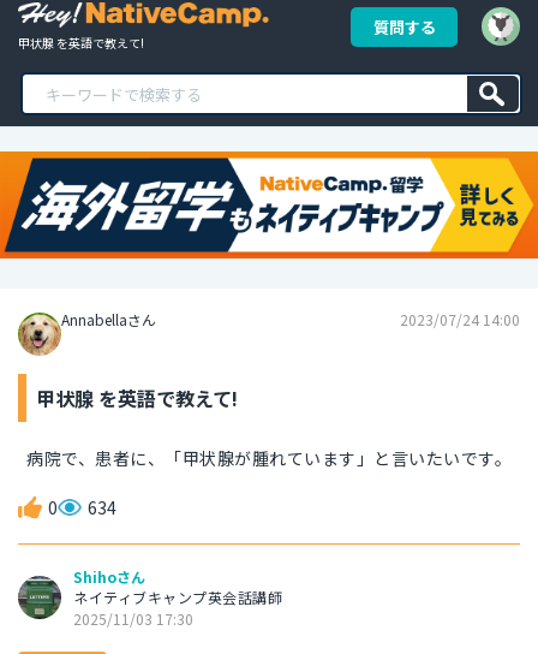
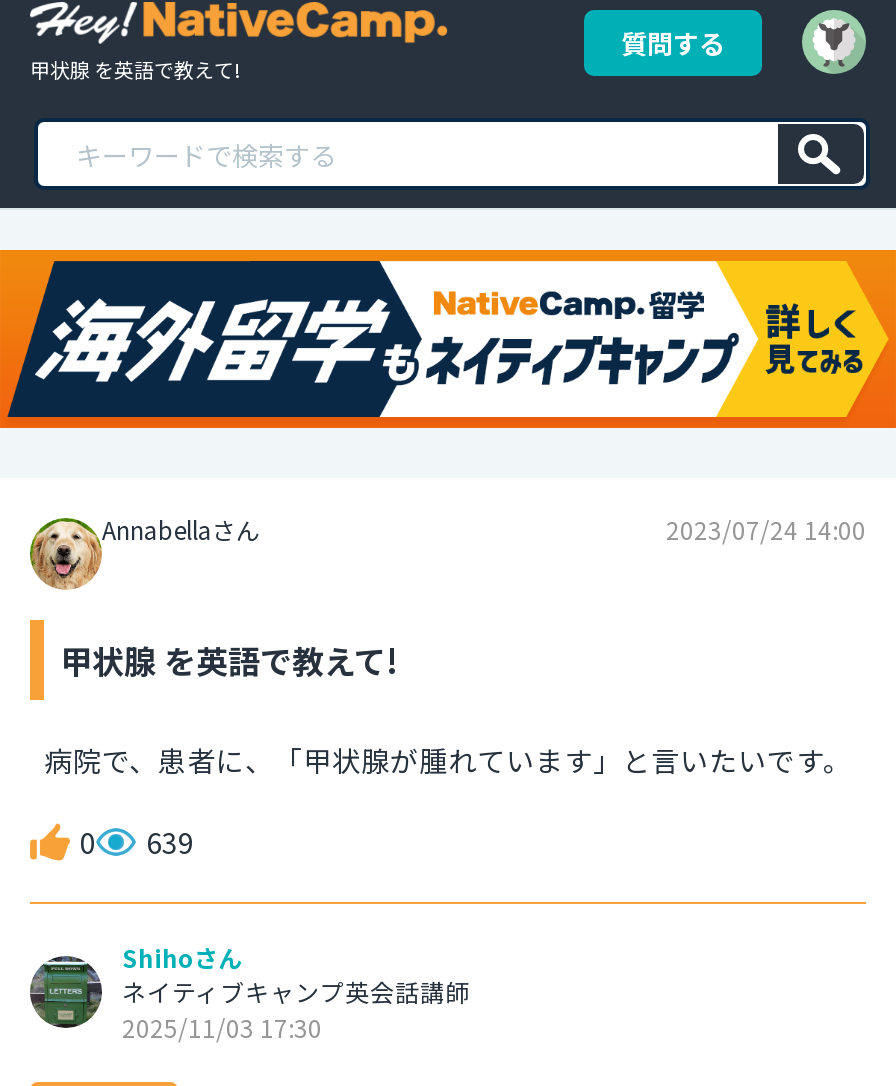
[48,496,116,520] 0 634 -> [80,823,194,863] 0 639

